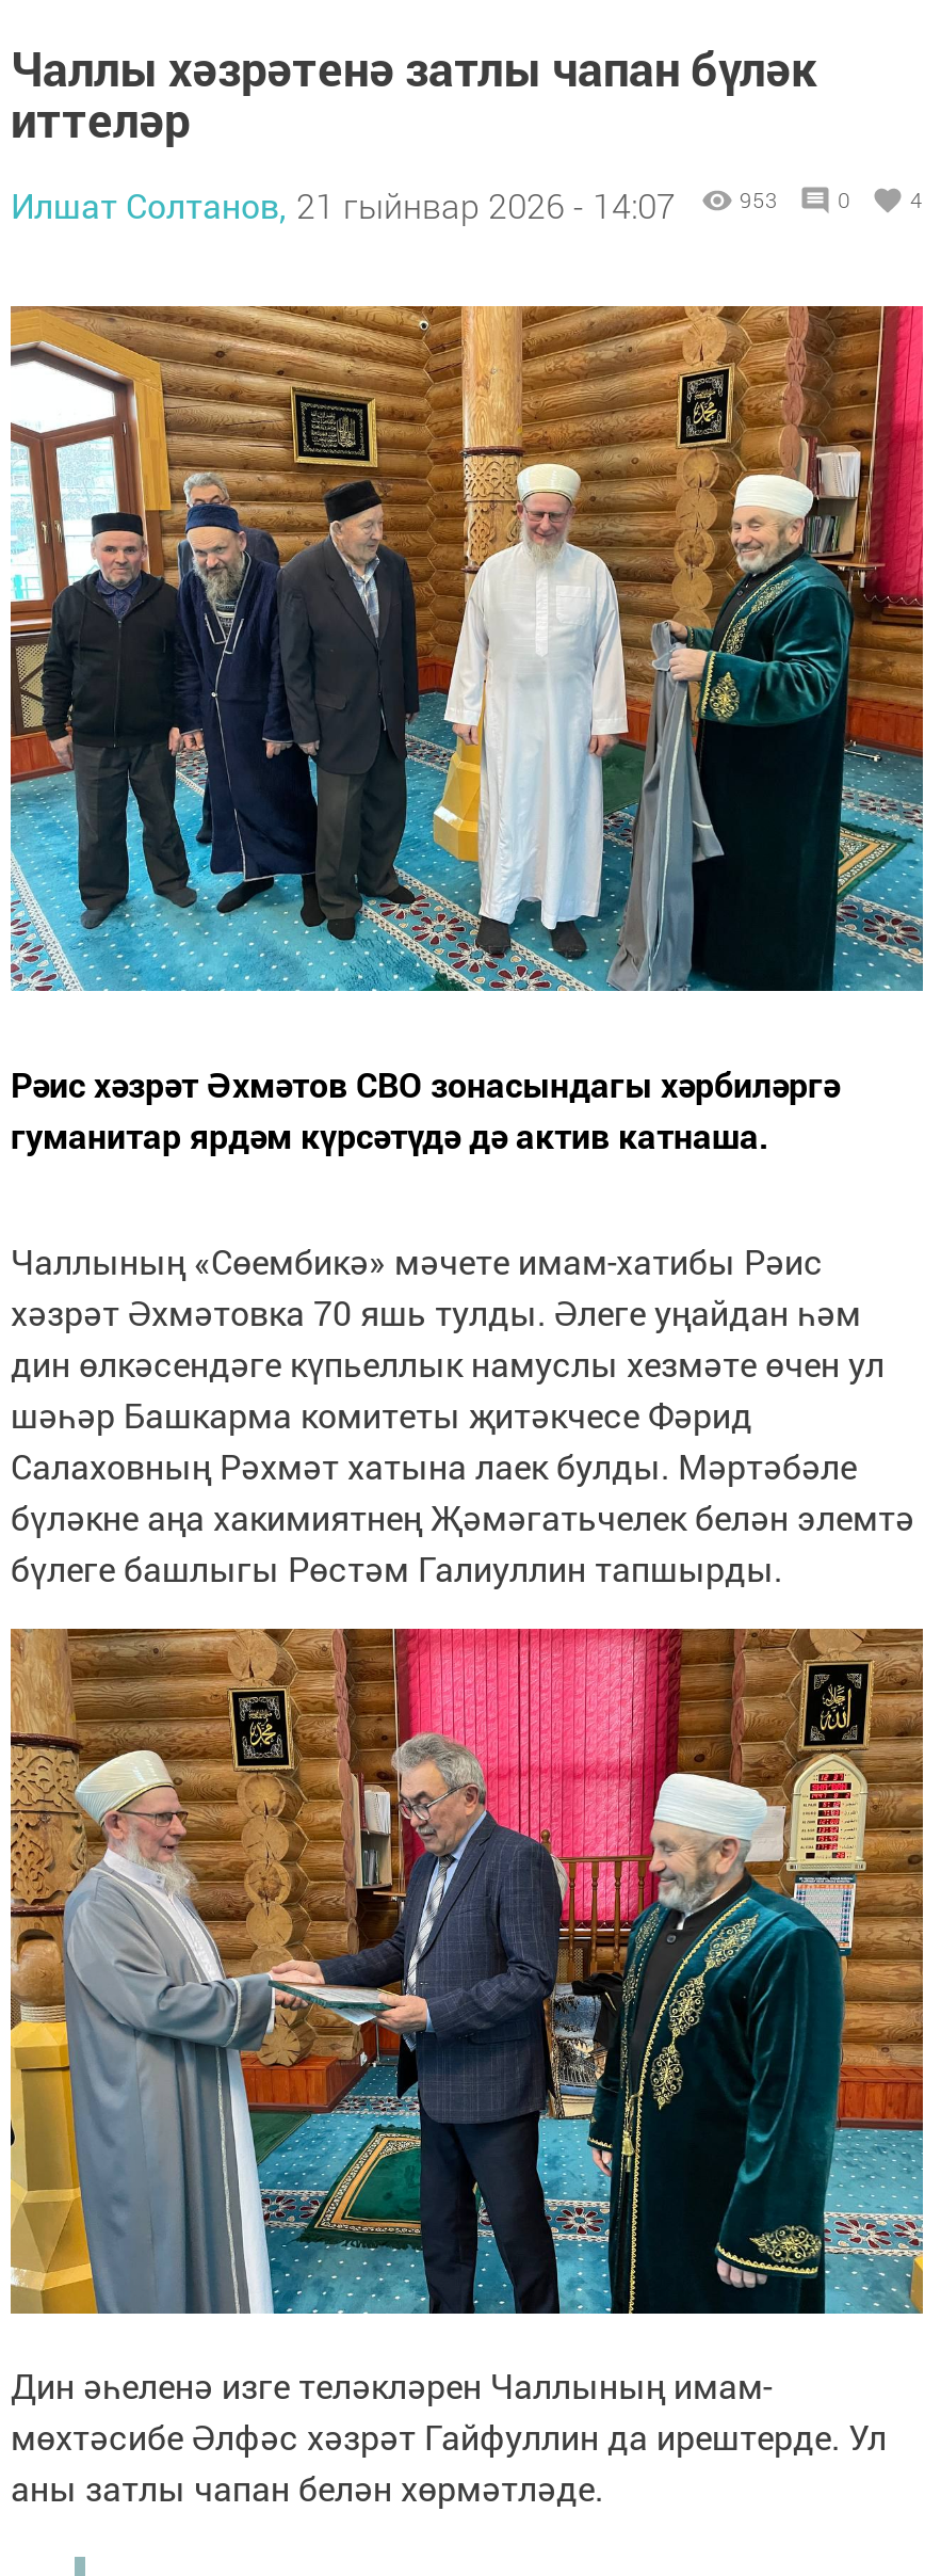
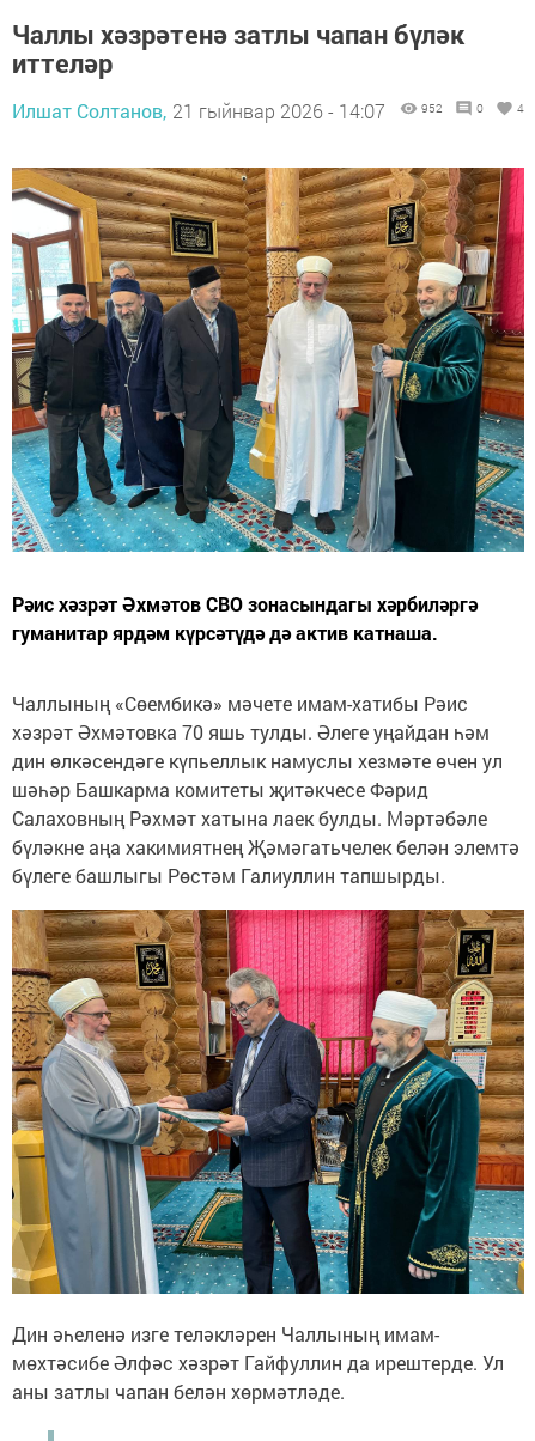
[740,186,778,214] 953 -> [421,100,443,116] 952

